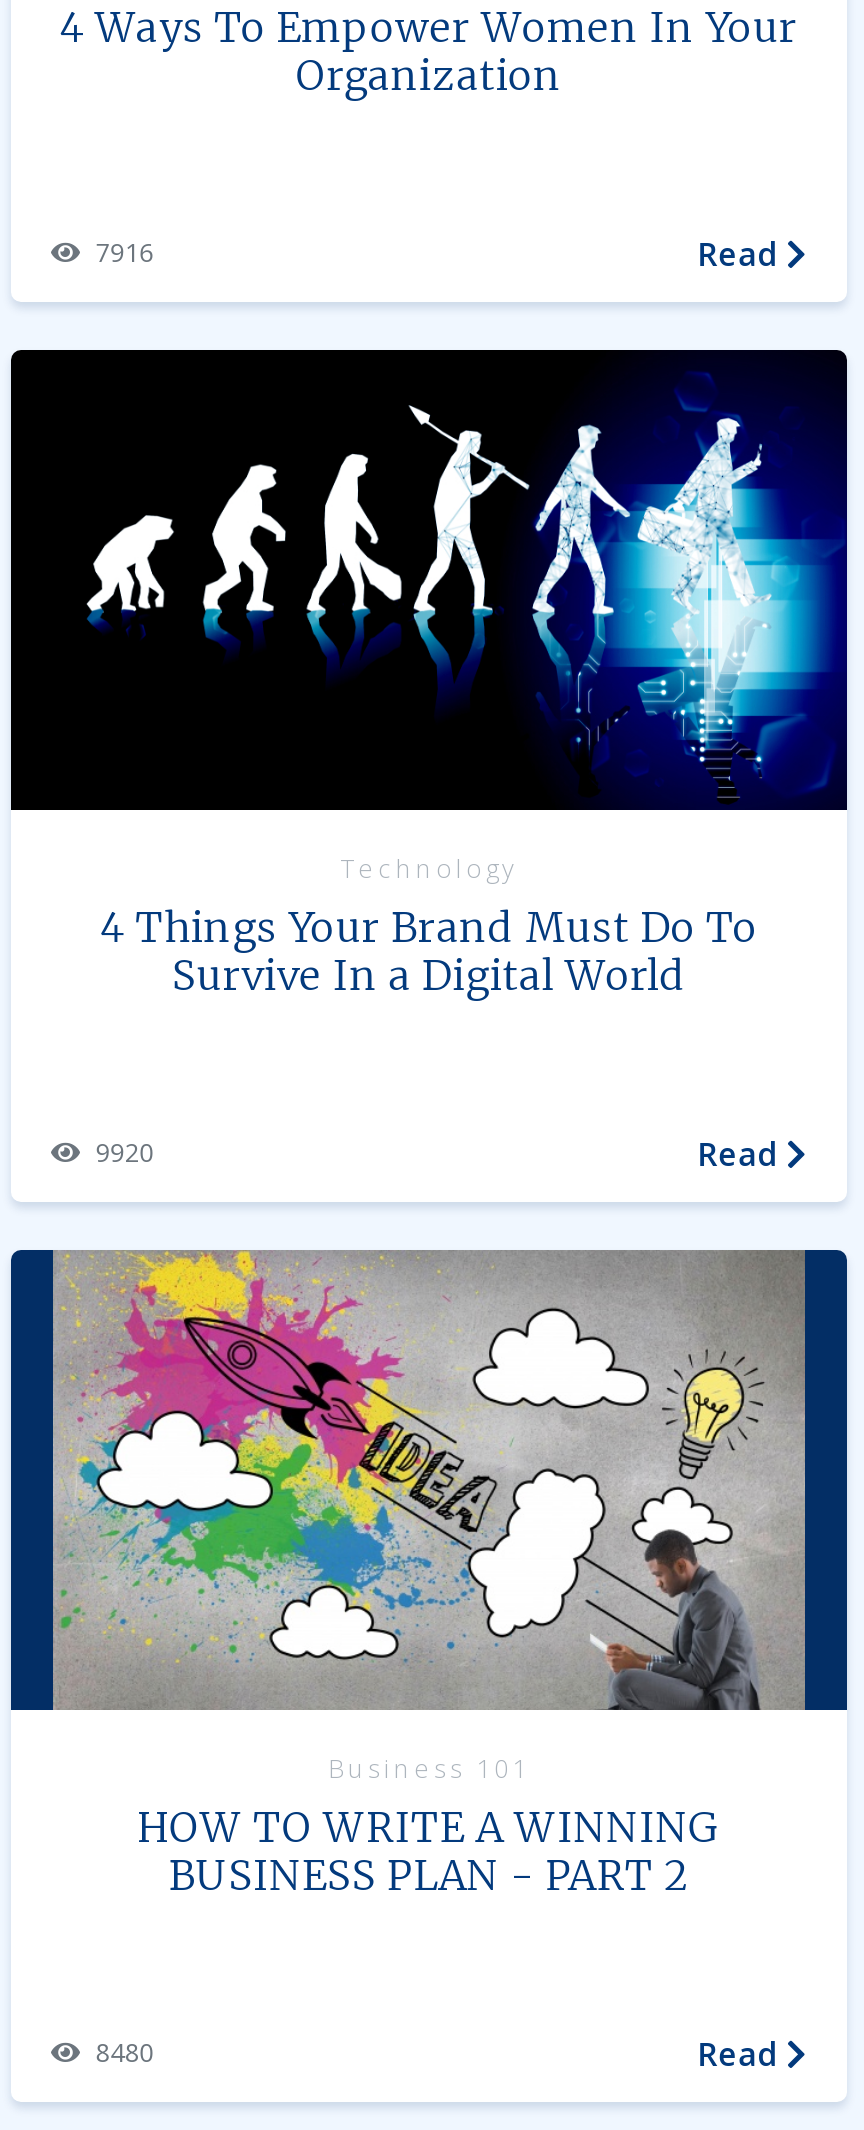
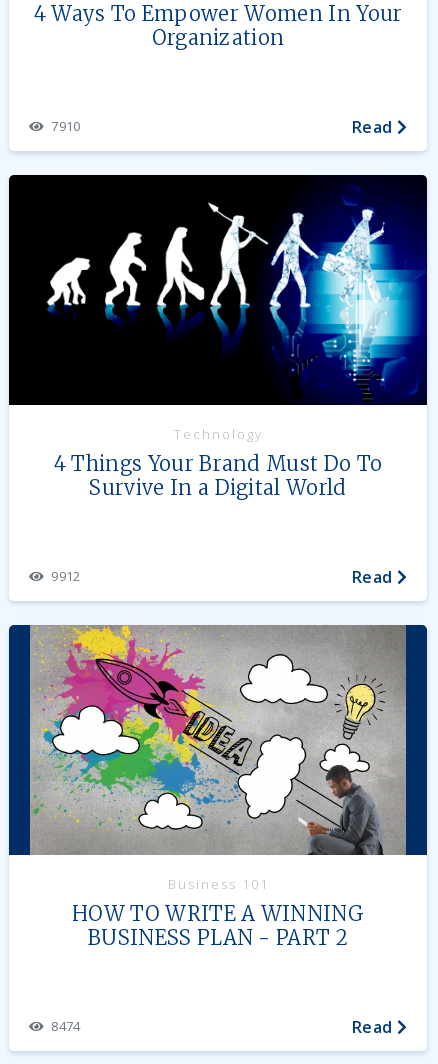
[96,234,154,270] 7916 -> [51,117,81,135] 7910
[96,1134,154,1170] 9920 -> [51,567,81,585] 9912
[96,2034,154,2070] 8480 -> [51,1017,81,1035] 8474

